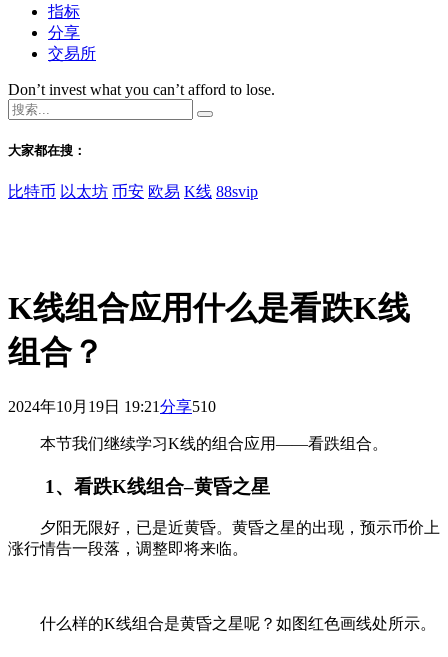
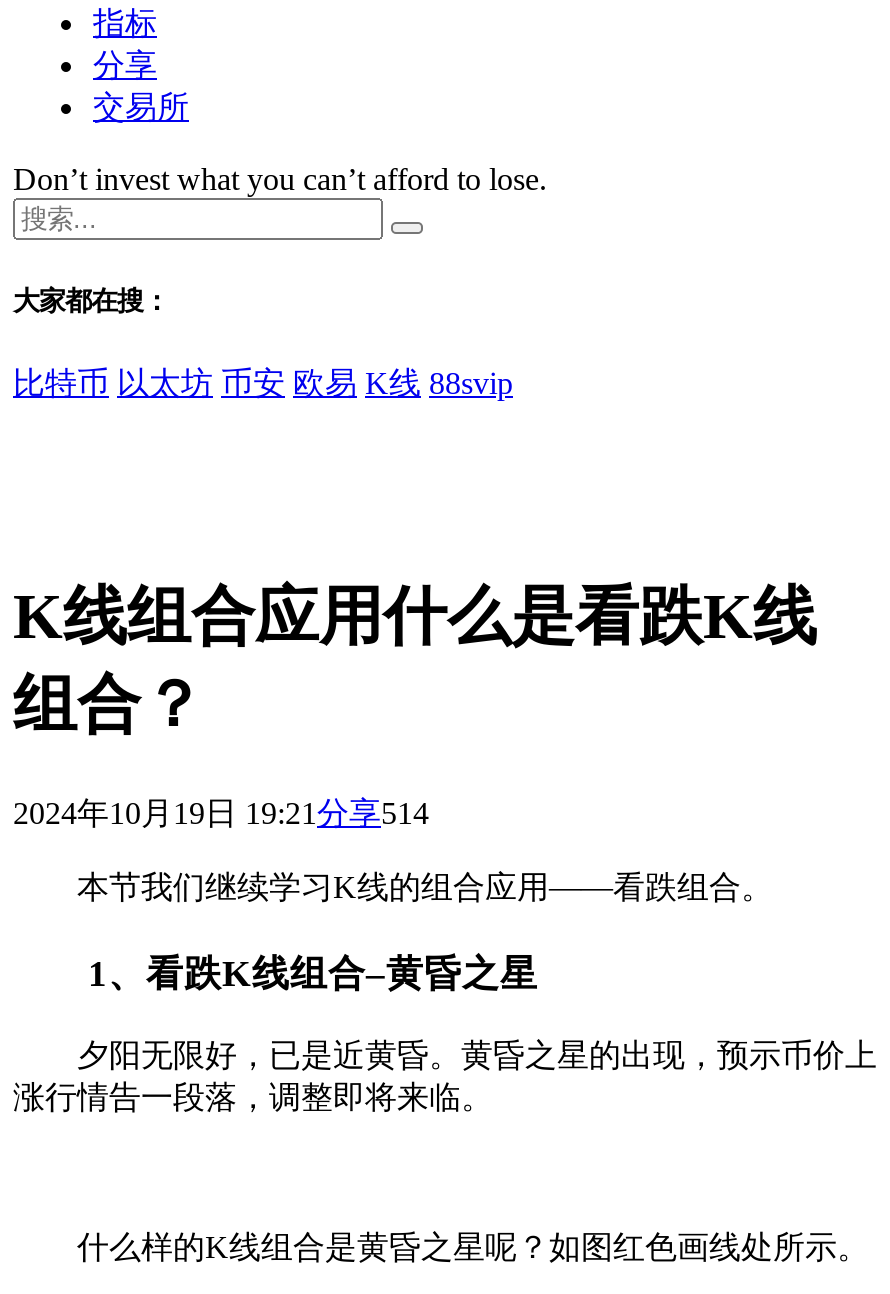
[8,398,216,415] 2024年10月19日 19:21分享510 -> [13,796,429,830] 2024年10月19日 19:21分享514

